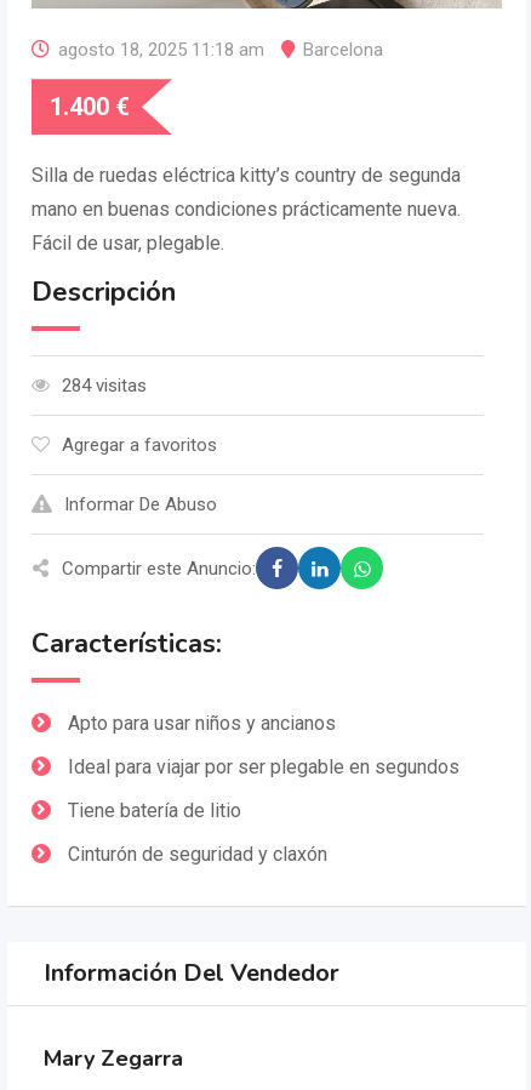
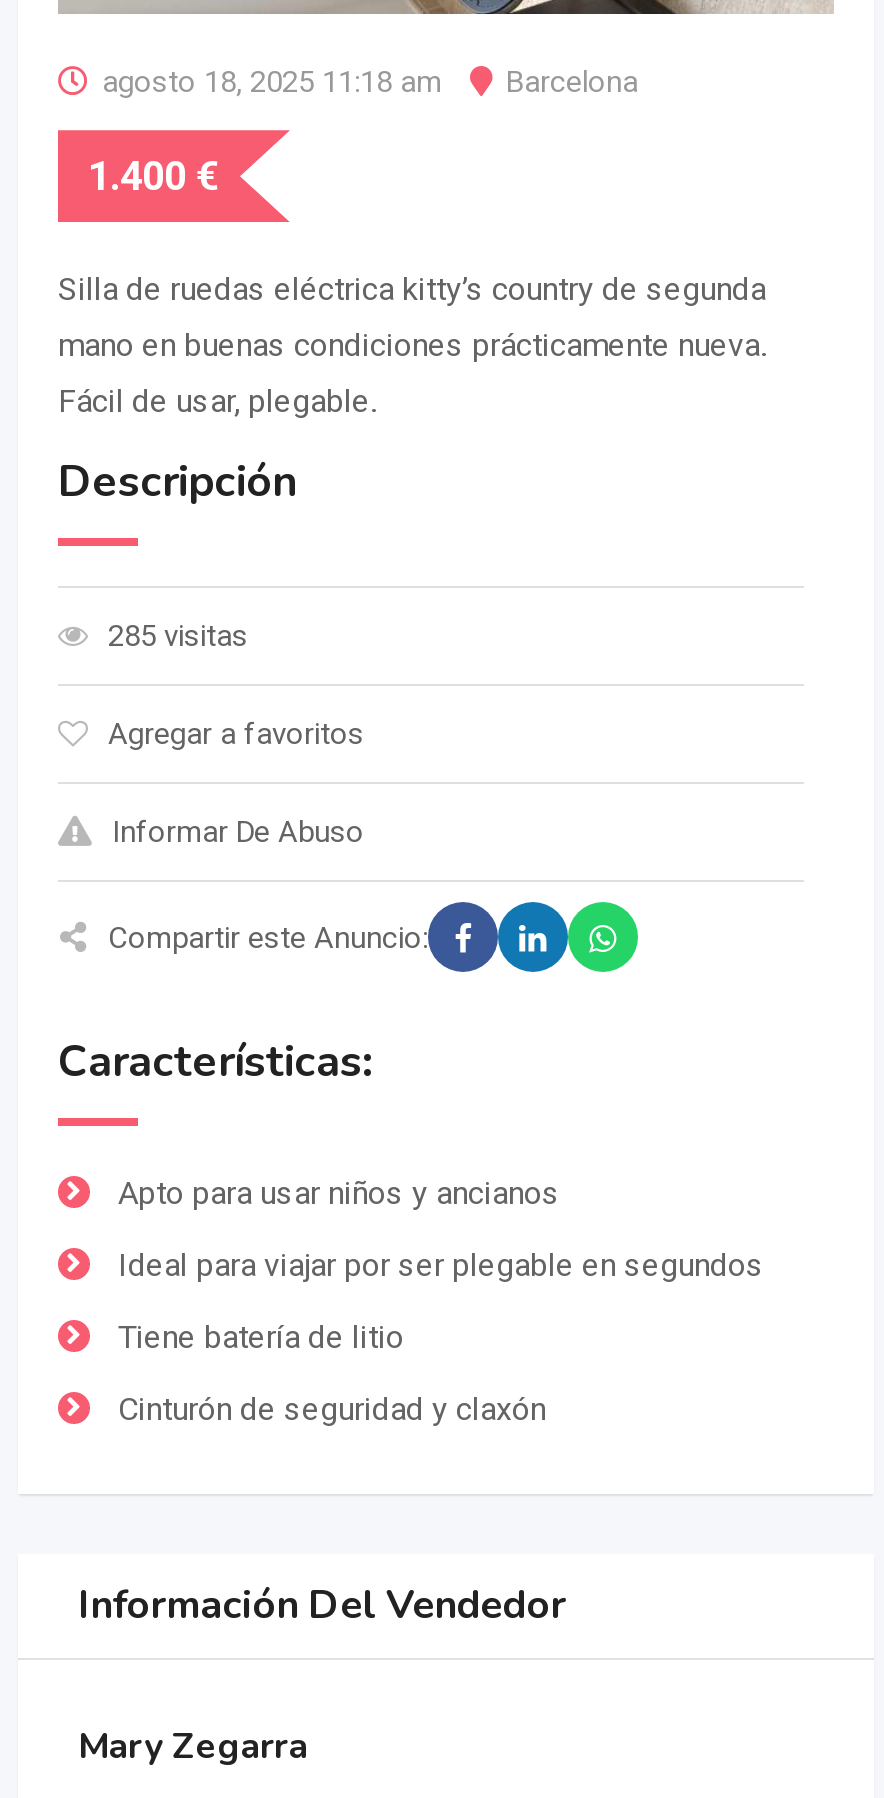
[62,375,147,397] 284 visitas -> [108,618,248,654] 285 visitas

